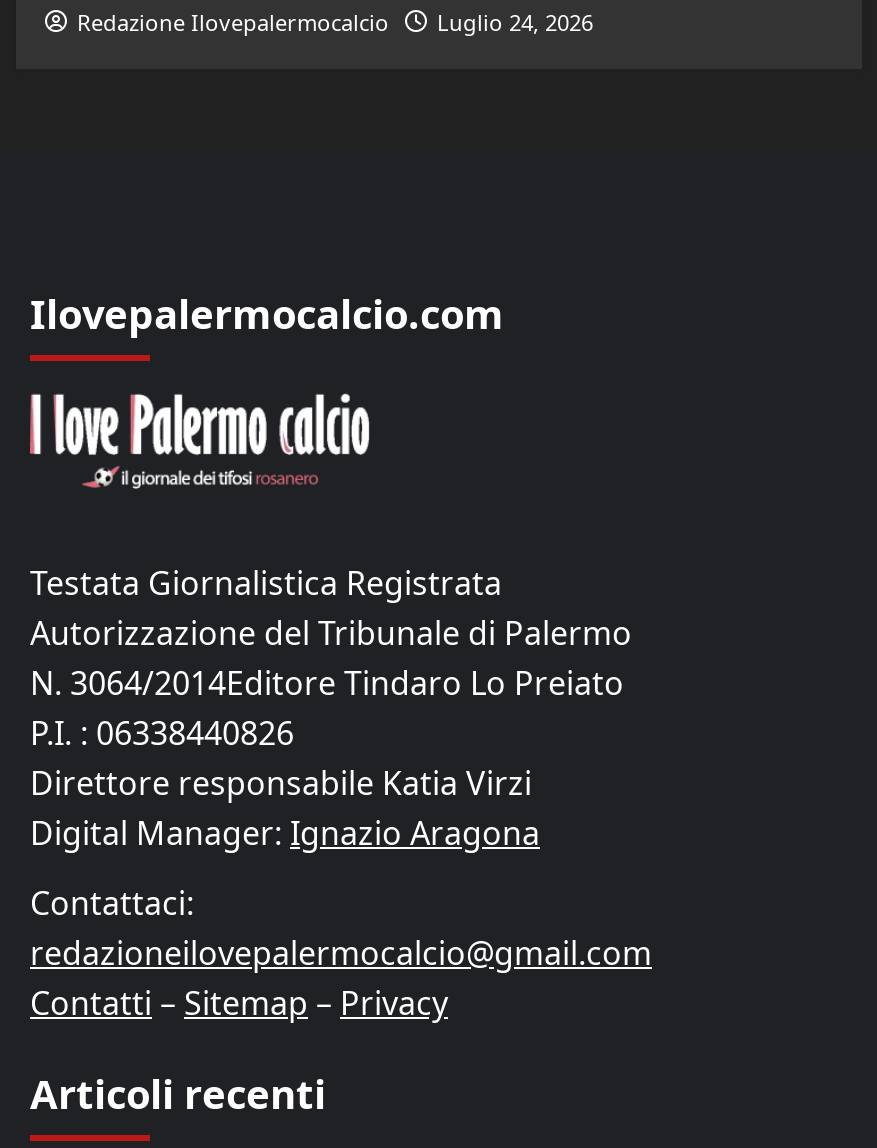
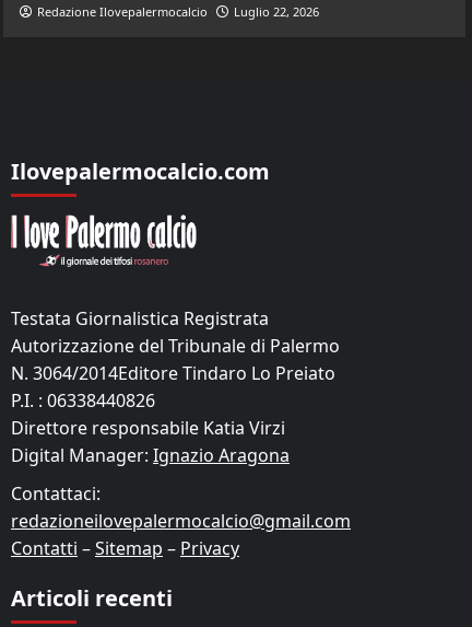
[77,6,593,36] Redazione Ilovepalermocalcio Luglio 24, 2026 -> [37,4,318,20] Redazione Ilovepalermocalcio Luglio 22, 2026

